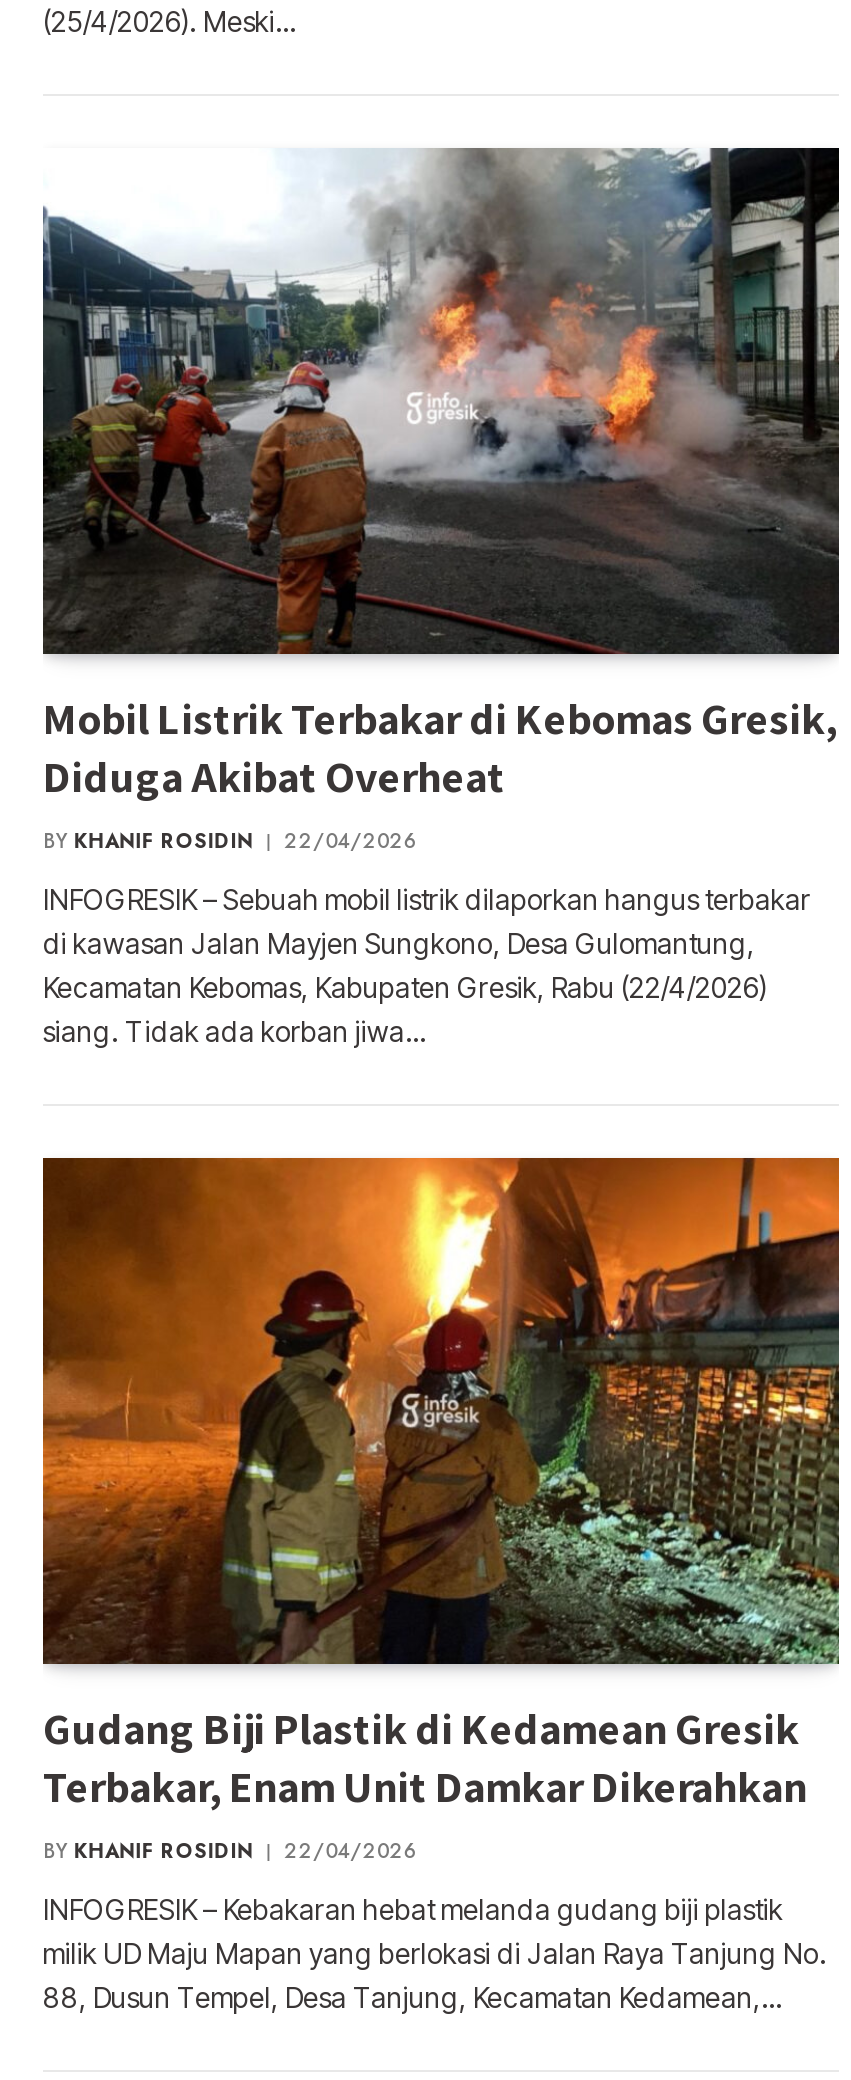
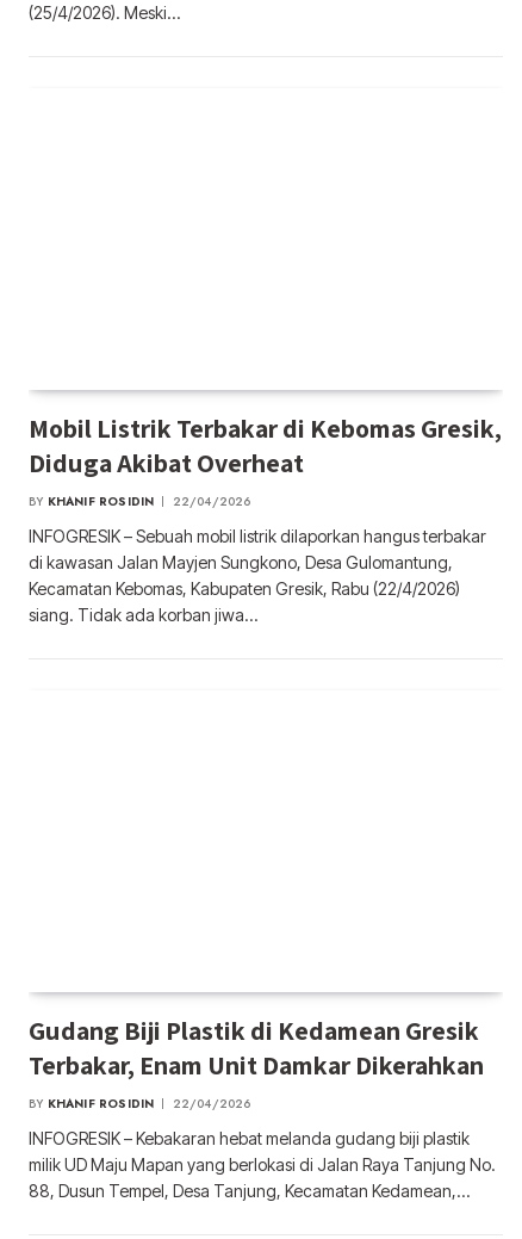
[41,146,841,656] [image] -> none
[41,1156,841,1666] [image] -> none

